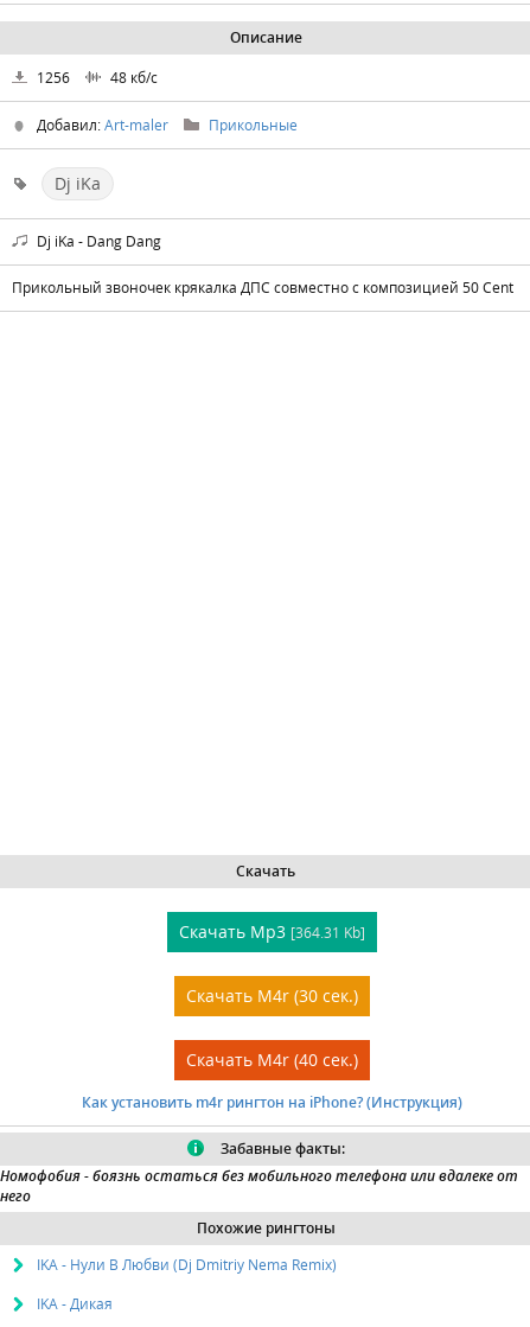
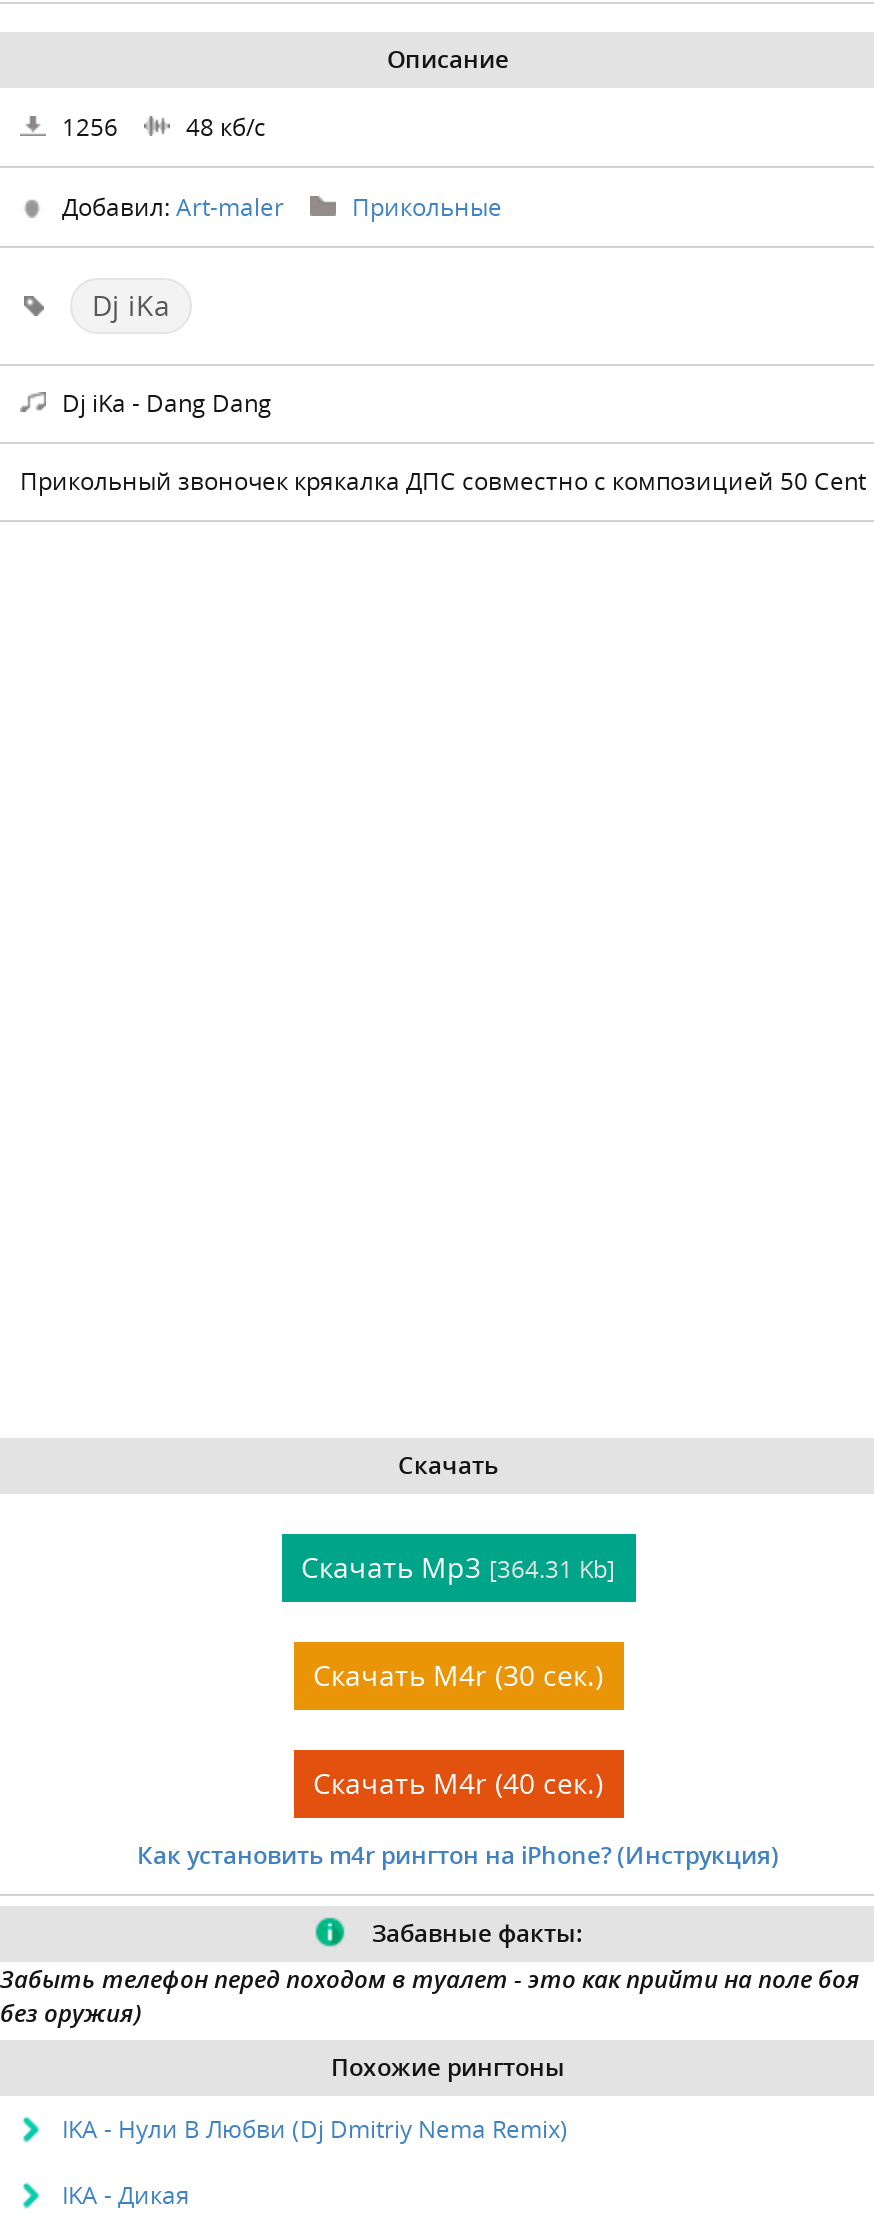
[0,1166,518,1206] Номофобия - боязнь остаться без мобильного телефона или вдалеке от | него -> [0,1963,860,2031] Забыть телефон перед походом в туалет - это как прийти на поле боя | без оружия)

